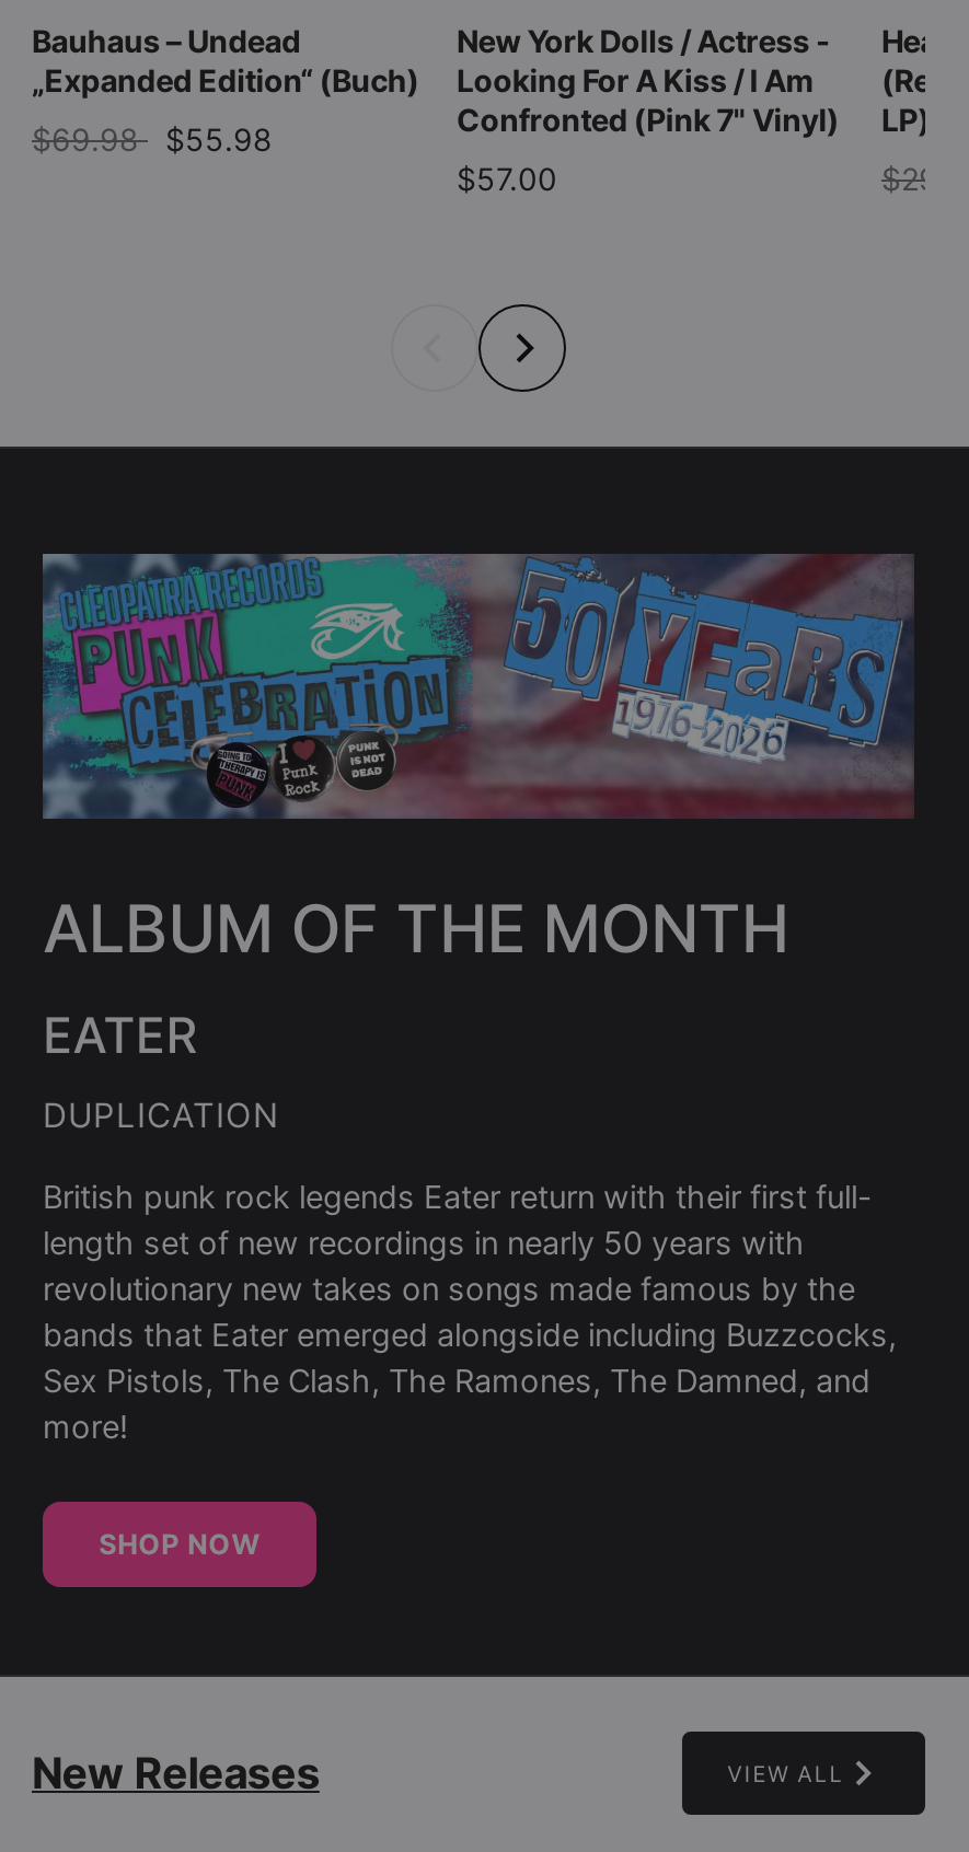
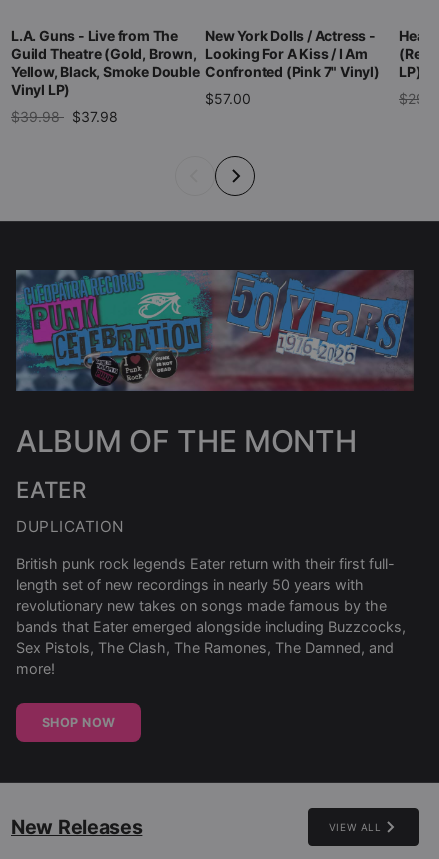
[32,22,419,98] Bauhaus – Undead | „Expanded Edition“ (Buch) -> [11,27,200,98] L.A. Guns - Live from The | Guild Theatre (Gold, Brown, | Yellow, Black, Smoke Double | Vinyl LP)
[32,120,273,157] $69.98 $55.98 -> [11,108,118,125] $39.98 $37.98

